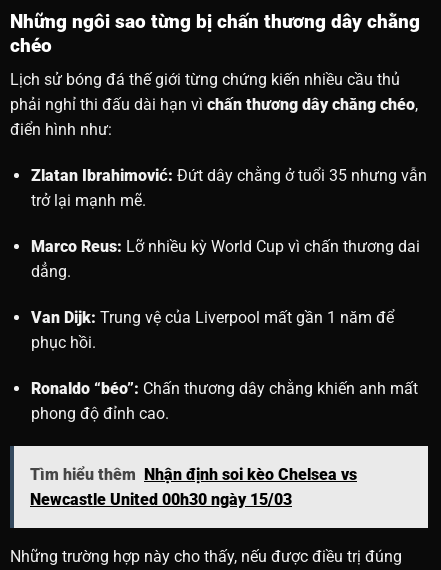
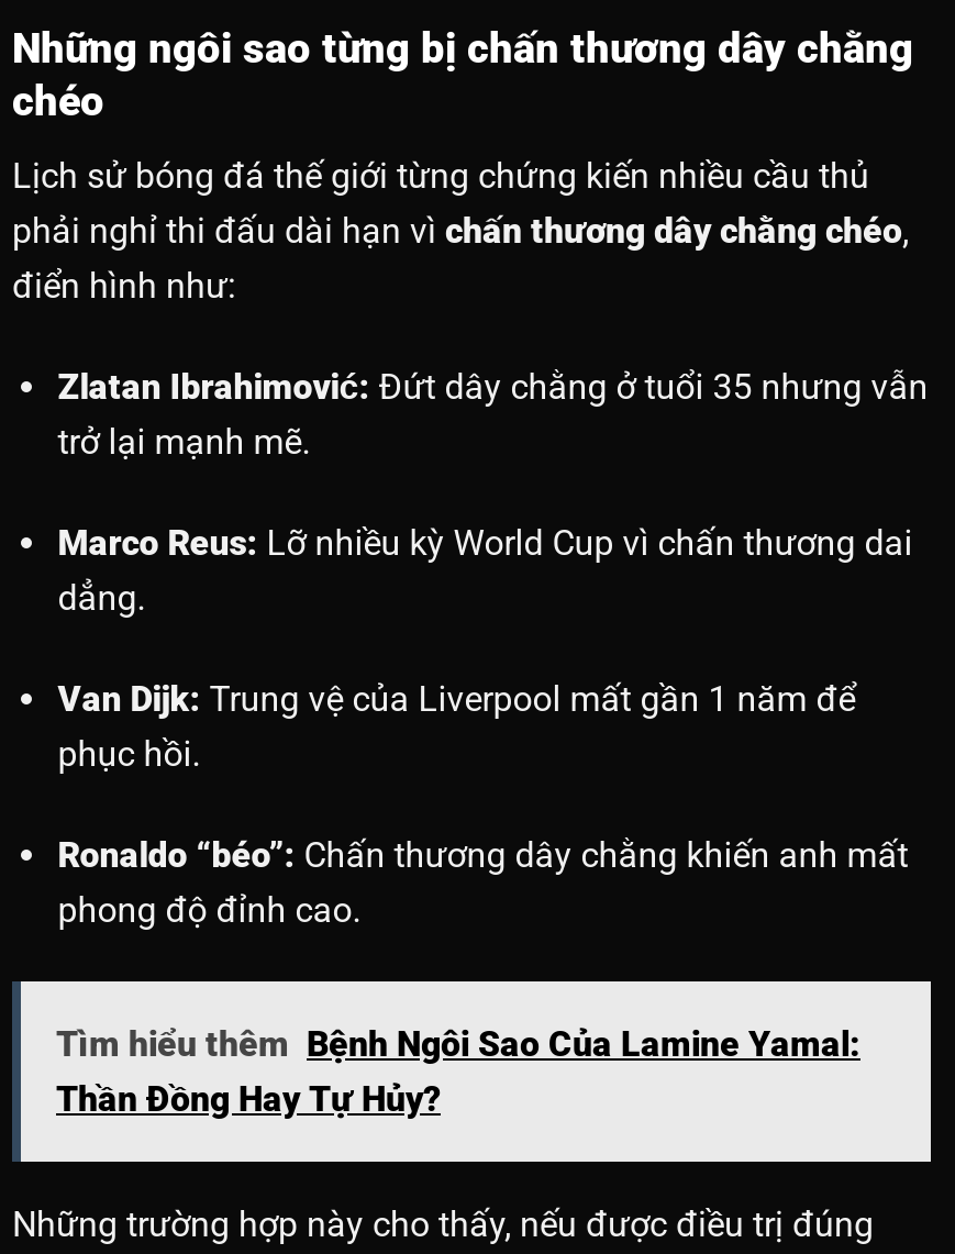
[30,465,357,509] Tìm hiểu thêm Nhận định soi kèo Chelsea vs | Newcastle United 00h30 ngày 15/03 -> [56,1024,860,1121] Tìm hiểu thêm Bệnh Ngôi Sao Của Lamine Yamal: | Thần Đồng Hay Tự Hủy?

